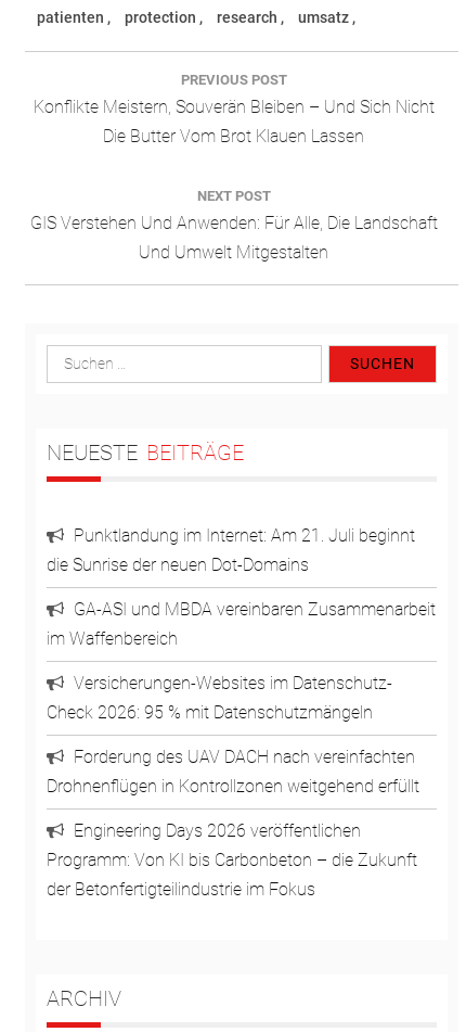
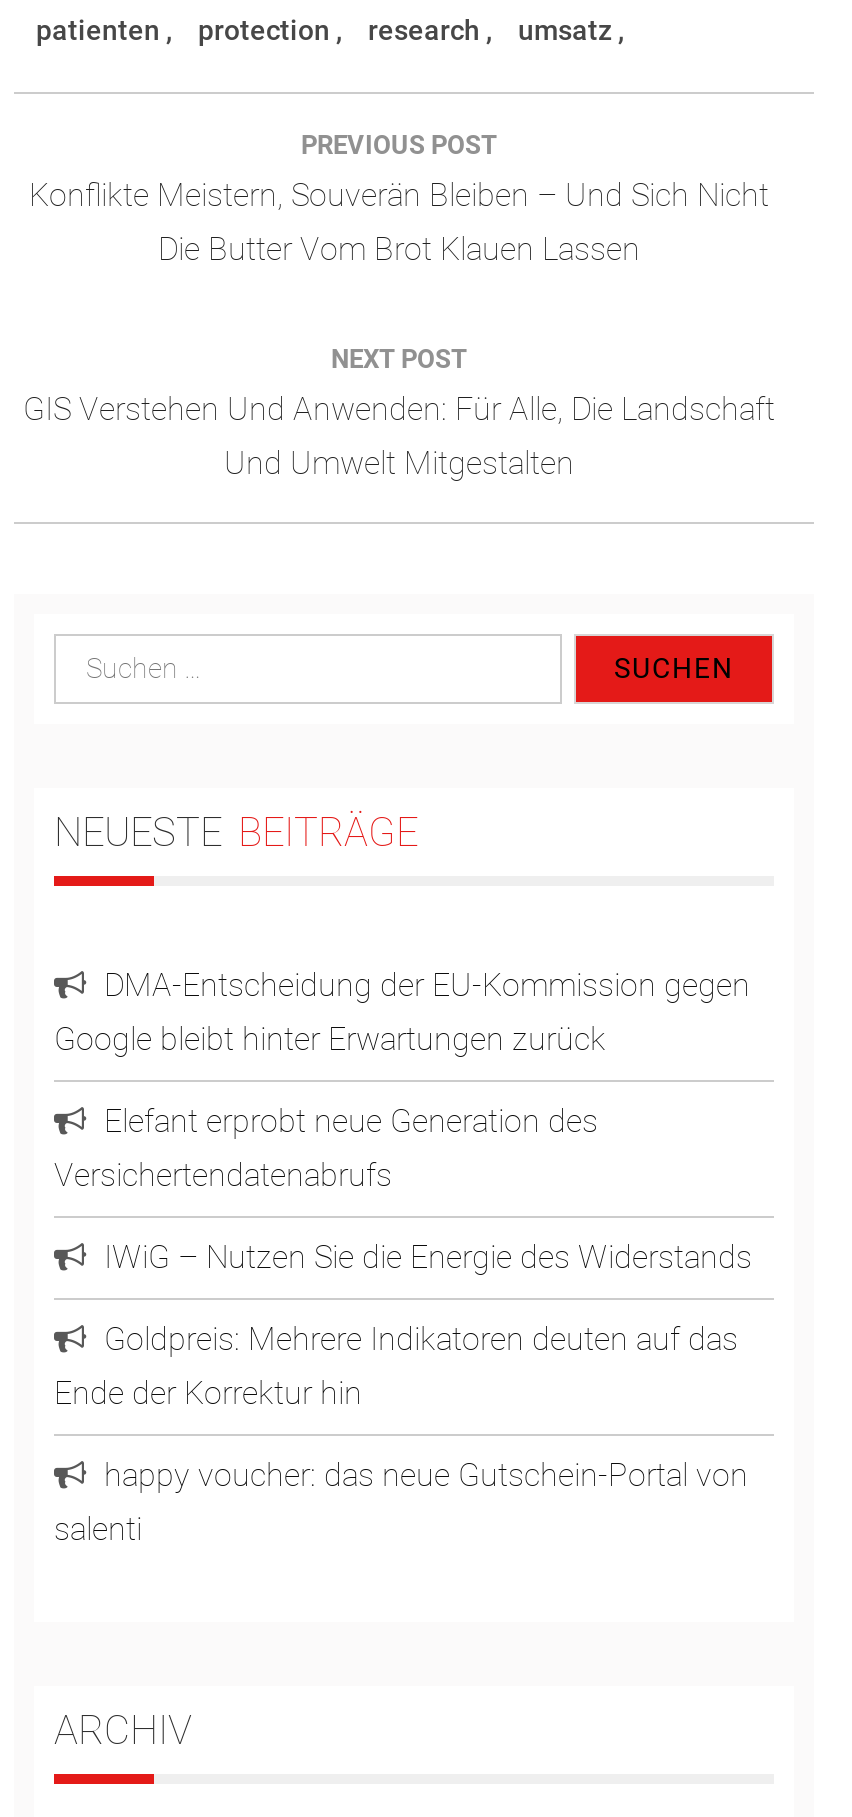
[47,525,415,575] Punktlandung im Internet: Am 21. Juli beginnt | die Sunrise der neuen Dot-Domains -> [54,966,750,1058] DMA-Entscheidung der EU-Kommission gegen | Google bleibt hinter Erwartungen zurück
[47,599,436,649] GA-ASI und MBDA vereinbaren Zusammenarbeit | im Waffenbereich -> [54,1102,598,1194] Elefant erprobt neue Generation des | Versichertendatenabrufs
[47,673,392,723] Versicherungen-Websites im Datenschutz- | Check 2026: 95 % mit Datenschutzmängeln -> [104,1238,752,1276] IWiG – Nutzen Sie die Energie des Widerstands
[47,746,419,796] Forderung des UAV DACH nach vereinfachten | Drohnenflügen in Kontrollzonen weitgehend erfüllt -> [54,1320,738,1412] Goldpreis: Mehrere Indikatoren deuten auf das | Ende der Korrektur hin
[47,820,417,899] Engineering Days 2026 veröffentlichen | Programm: Von KI bis Carbonbeton – die Zukunft | der Betonfertigteilindustrie im Fokus -> [54,1456,748,1548] happy voucher: das neue Gutschein-Portal von | salenti

